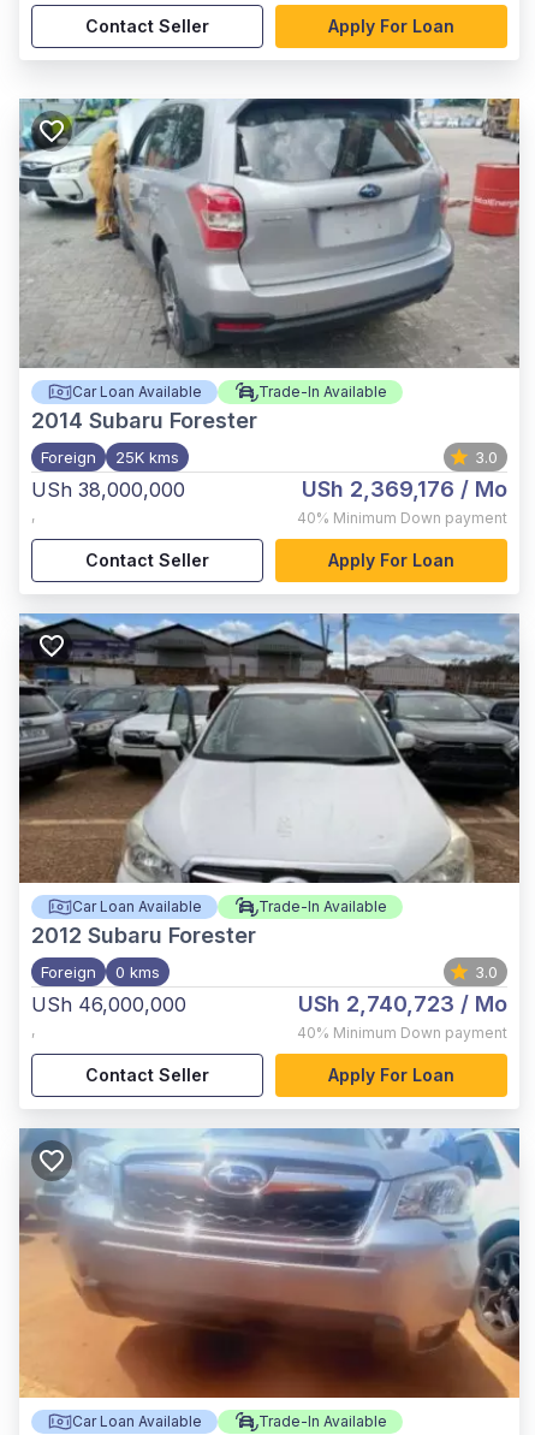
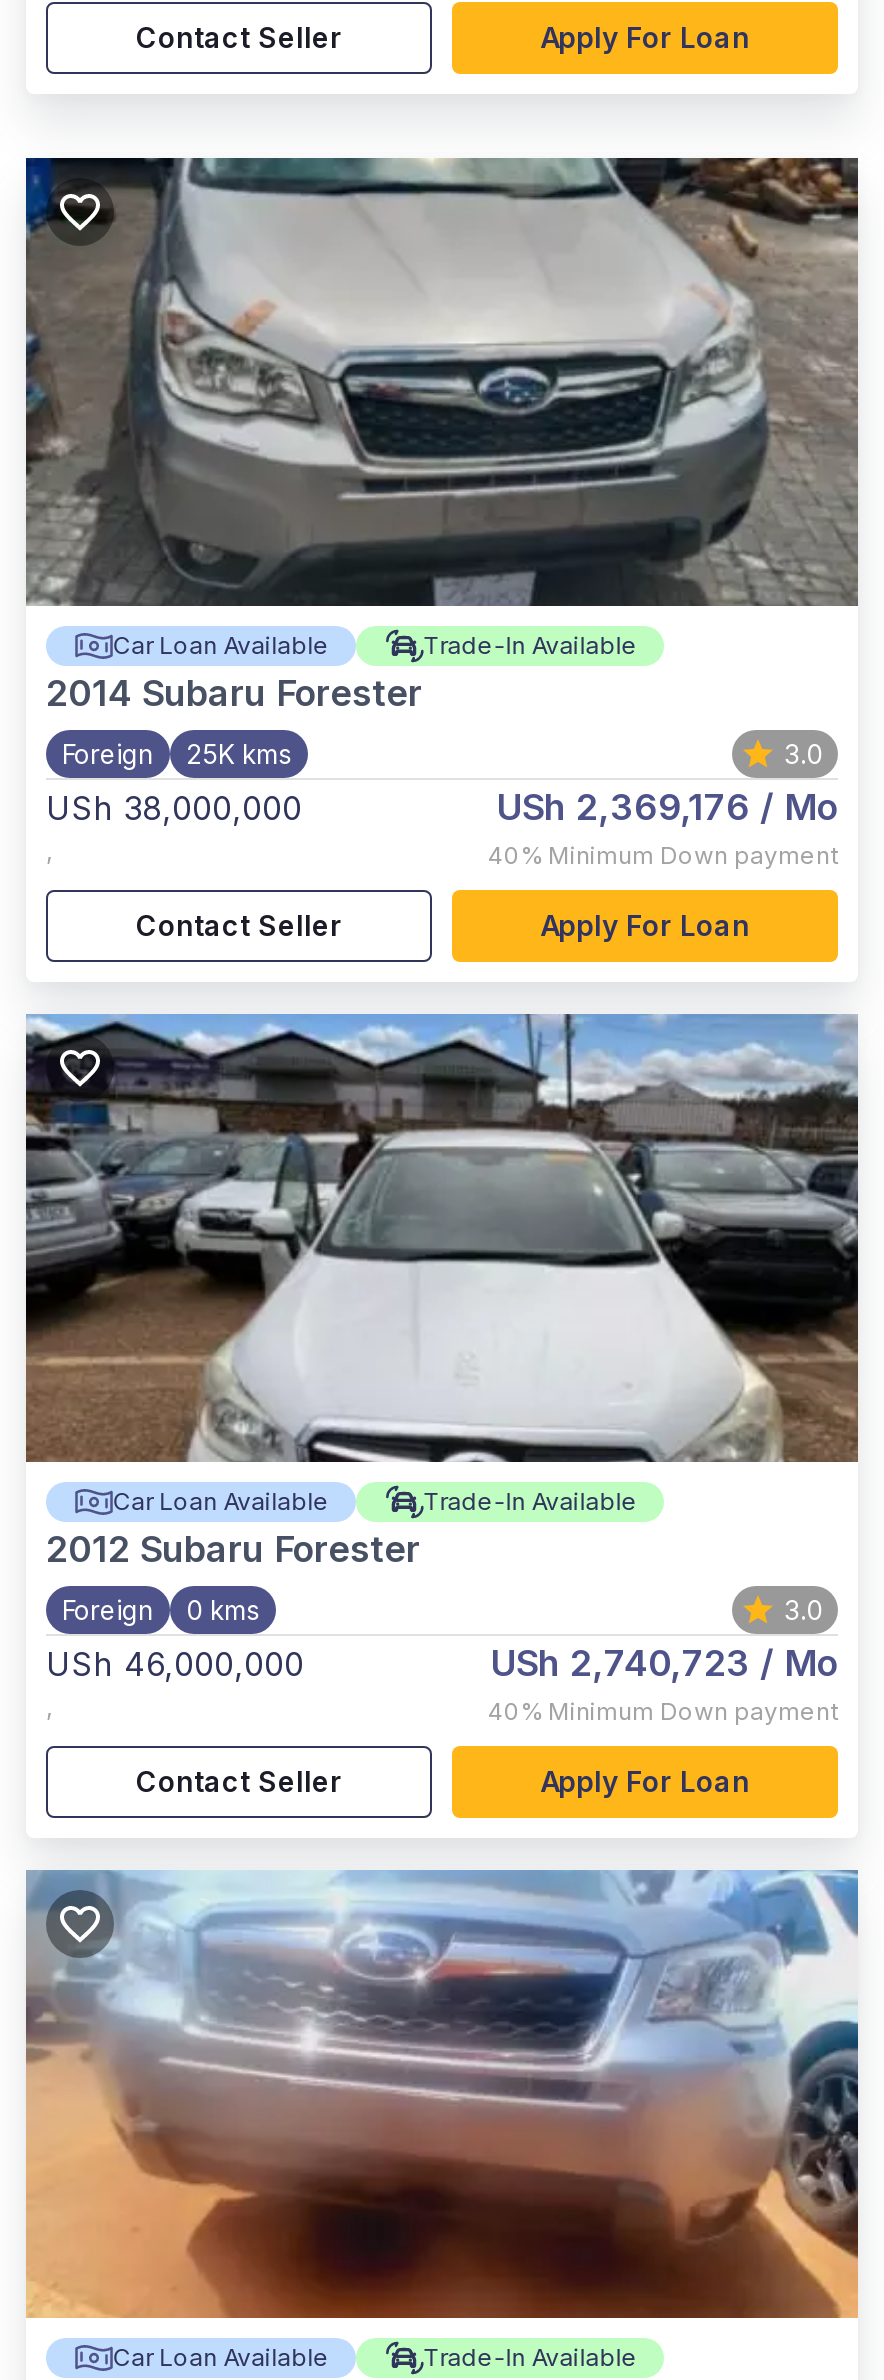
[19,97,521,368] [image] -> [26,156,860,606] [image]

